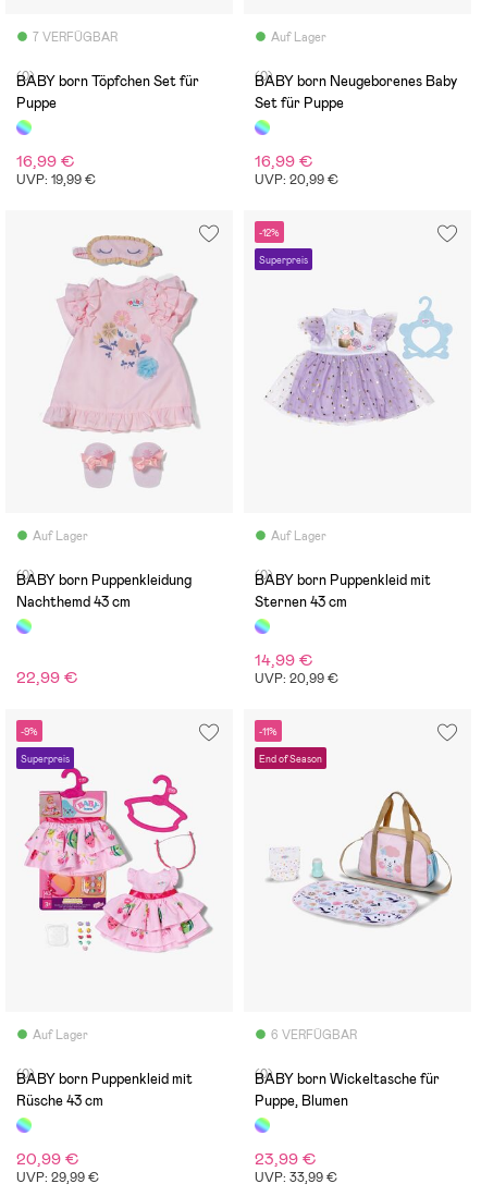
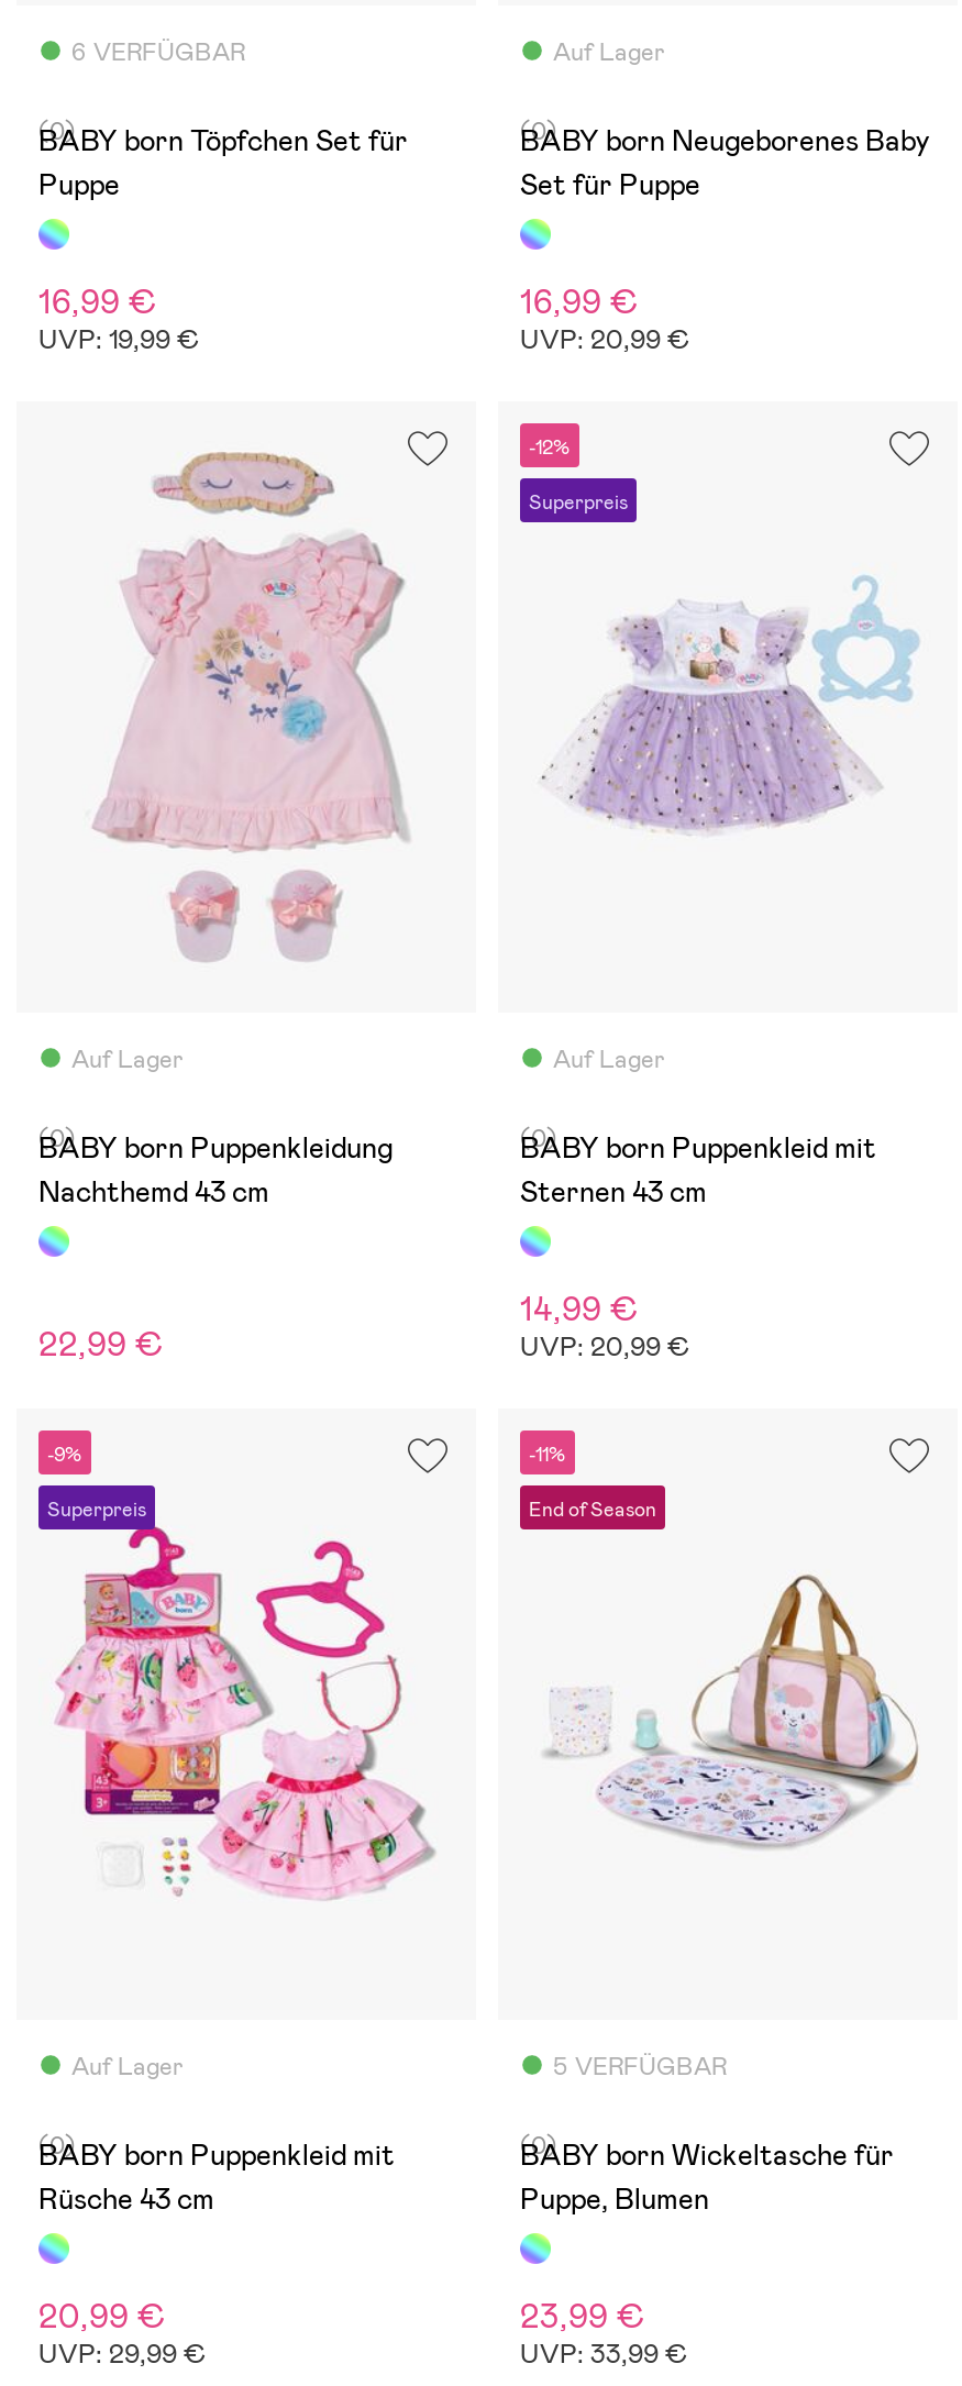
[33,30,118,45] 7 VERFÜGBAR -> [71,37,245,67] 6 VERFÜGBAR
[271,1028,357,1043] 6 VERFÜGBAR -> [553,2052,727,2083] 5 VERFÜGBAR

